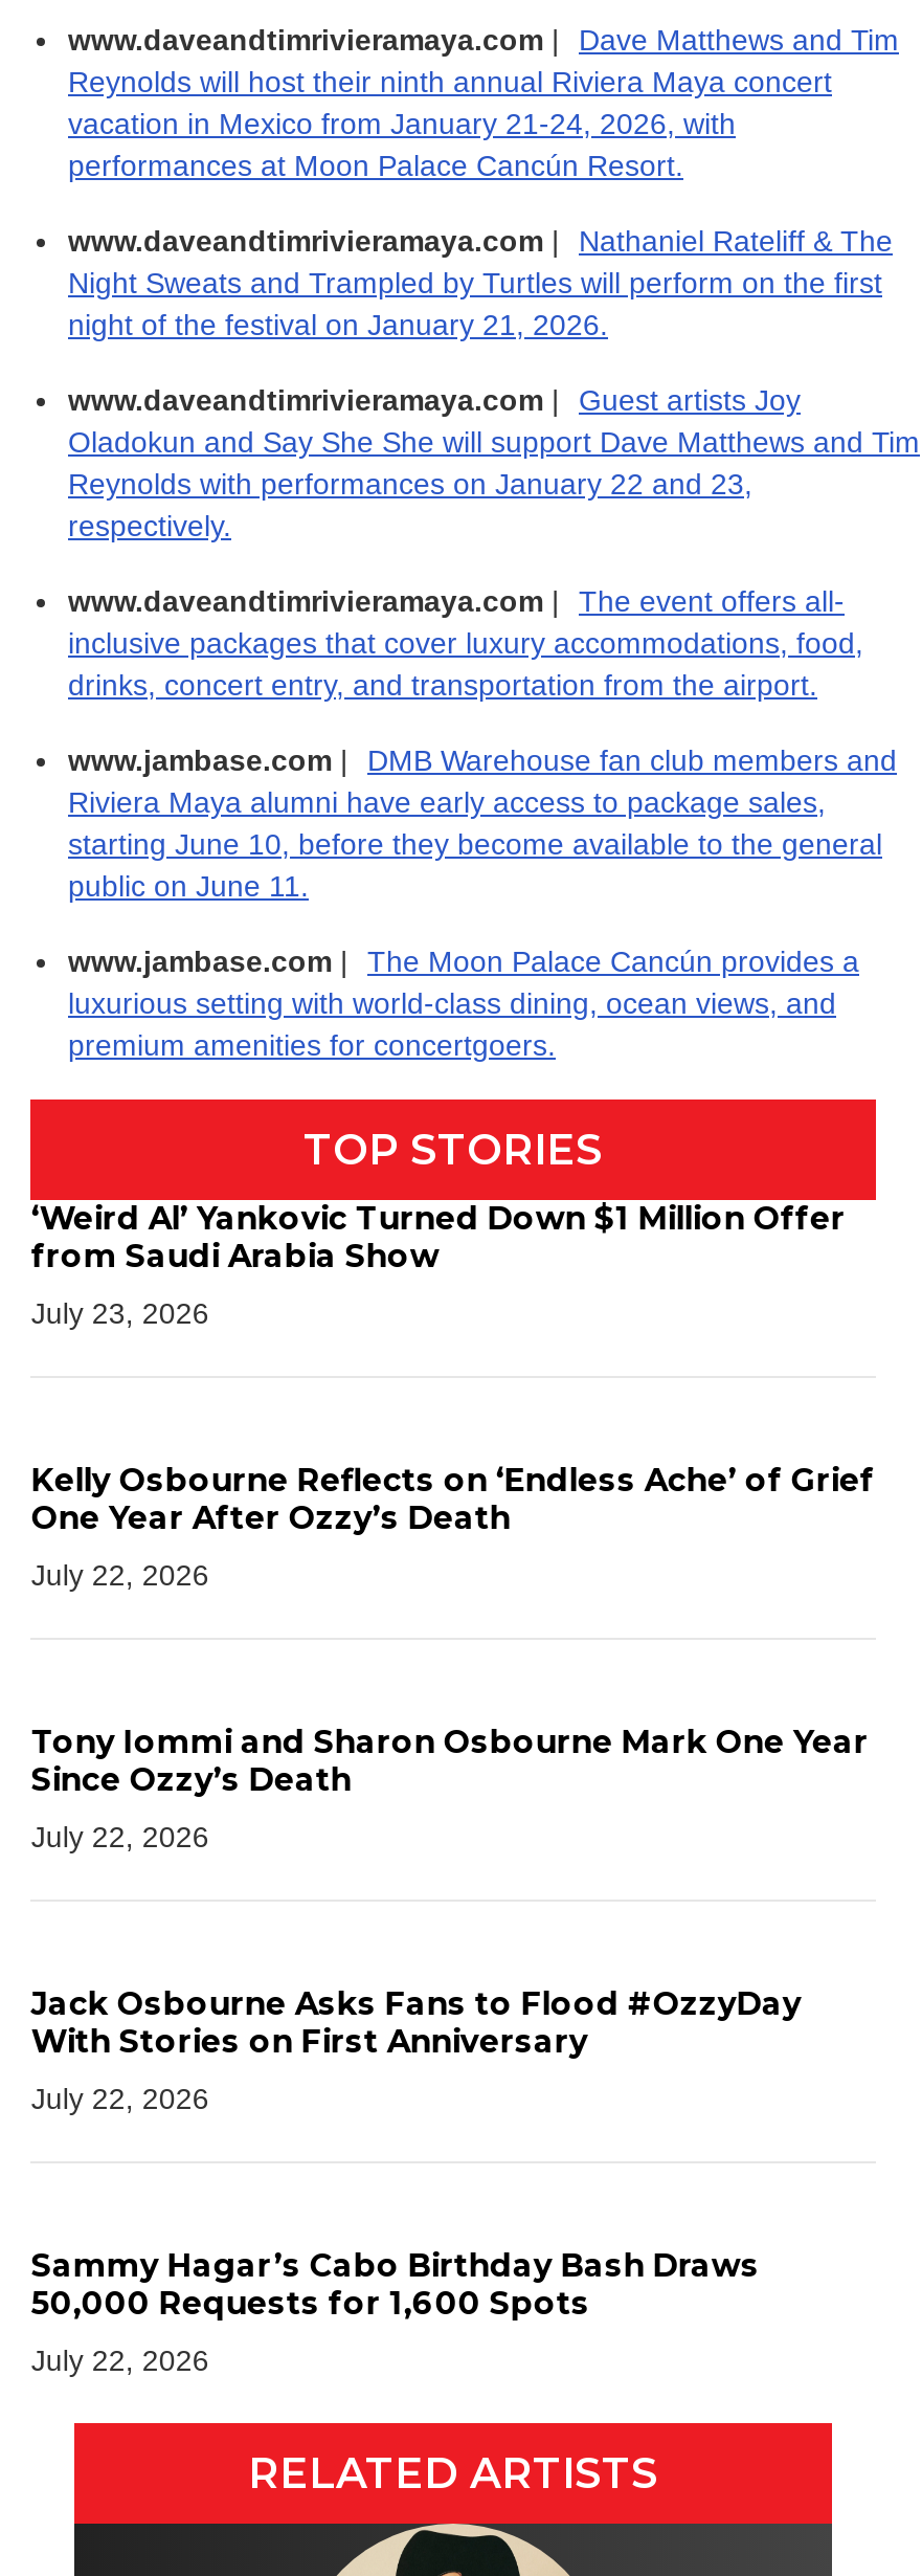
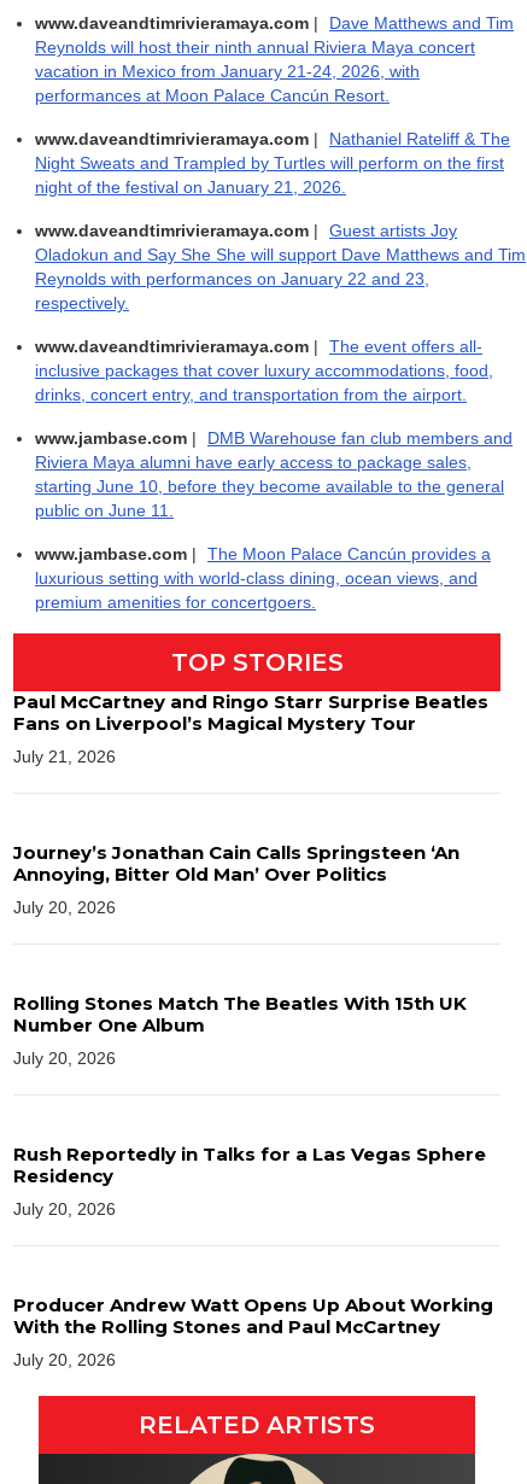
[31,1198,845,1276] ‘Weird Al’ Yankovic Turned Down $1 Million Offer | from Saudi Arabia Show -> [14,690,489,735] Paul McCartney and Ringo Starr Surprise Beatles | Fans on Liverpool’s Magical Mystery Tour
[31,1297,209,1330] July 23, 2026 -> [14,747,116,766] July 21, 2026
[31,1460,875,1537] Kelly Osbourne Reflects on ‘Endless Ache’ of Grief | One Year After Ozzy’s Death -> [14,841,460,886] Journey’s Jonathan Cain Calls Springsteen ‘An | Annoying, Bitter Old Man’ Over Politics
[31,1558,209,1592] July 22, 2026 -> [14,898,116,917] July 20, 2026
[31,1722,868,1799] Tony Iommi and Sharon Osbourne Mark One Year | Since Ozzy’s Death -> [14,992,467,1037] Rolling Stones Match The Beatles With 15th UK | Number One Album
[31,1820,209,1854] July 22, 2026 -> [14,1049,116,1068] July 20, 2026
[31,1984,801,2061] Jack Osbourne Asks Fans to Flood #OzzyDay | With Stories on First Anniversary -> [14,1143,486,1187] Rush Reportedly in Talks for a Las Vegas Sphere | Residency
[31,2082,209,2115] July 22, 2026 -> [14,1199,116,1219] July 20, 2026
[31,2245,760,2323] Sammy Hagar’s Cabo Birthday Bash Draws | 50,000 Requests for 1,600 Spots -> [14,1293,494,1338] Producer Andrew Watt Opens Up About Working | With the Rolling Stones and Paul McCartney
[31,2344,209,2377] July 22, 2026 -> [14,1350,116,1370] July 20, 2026

